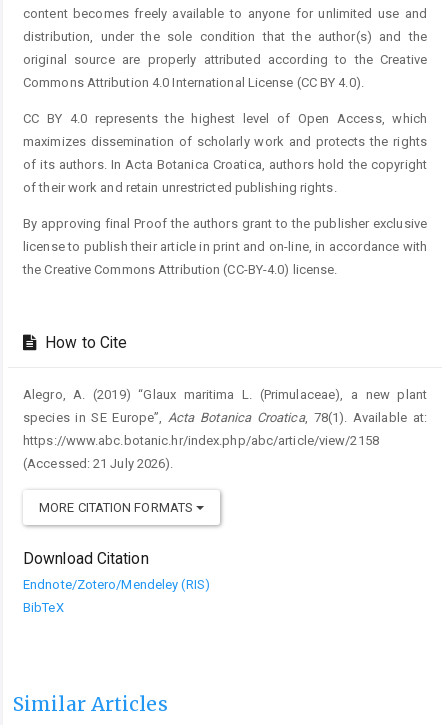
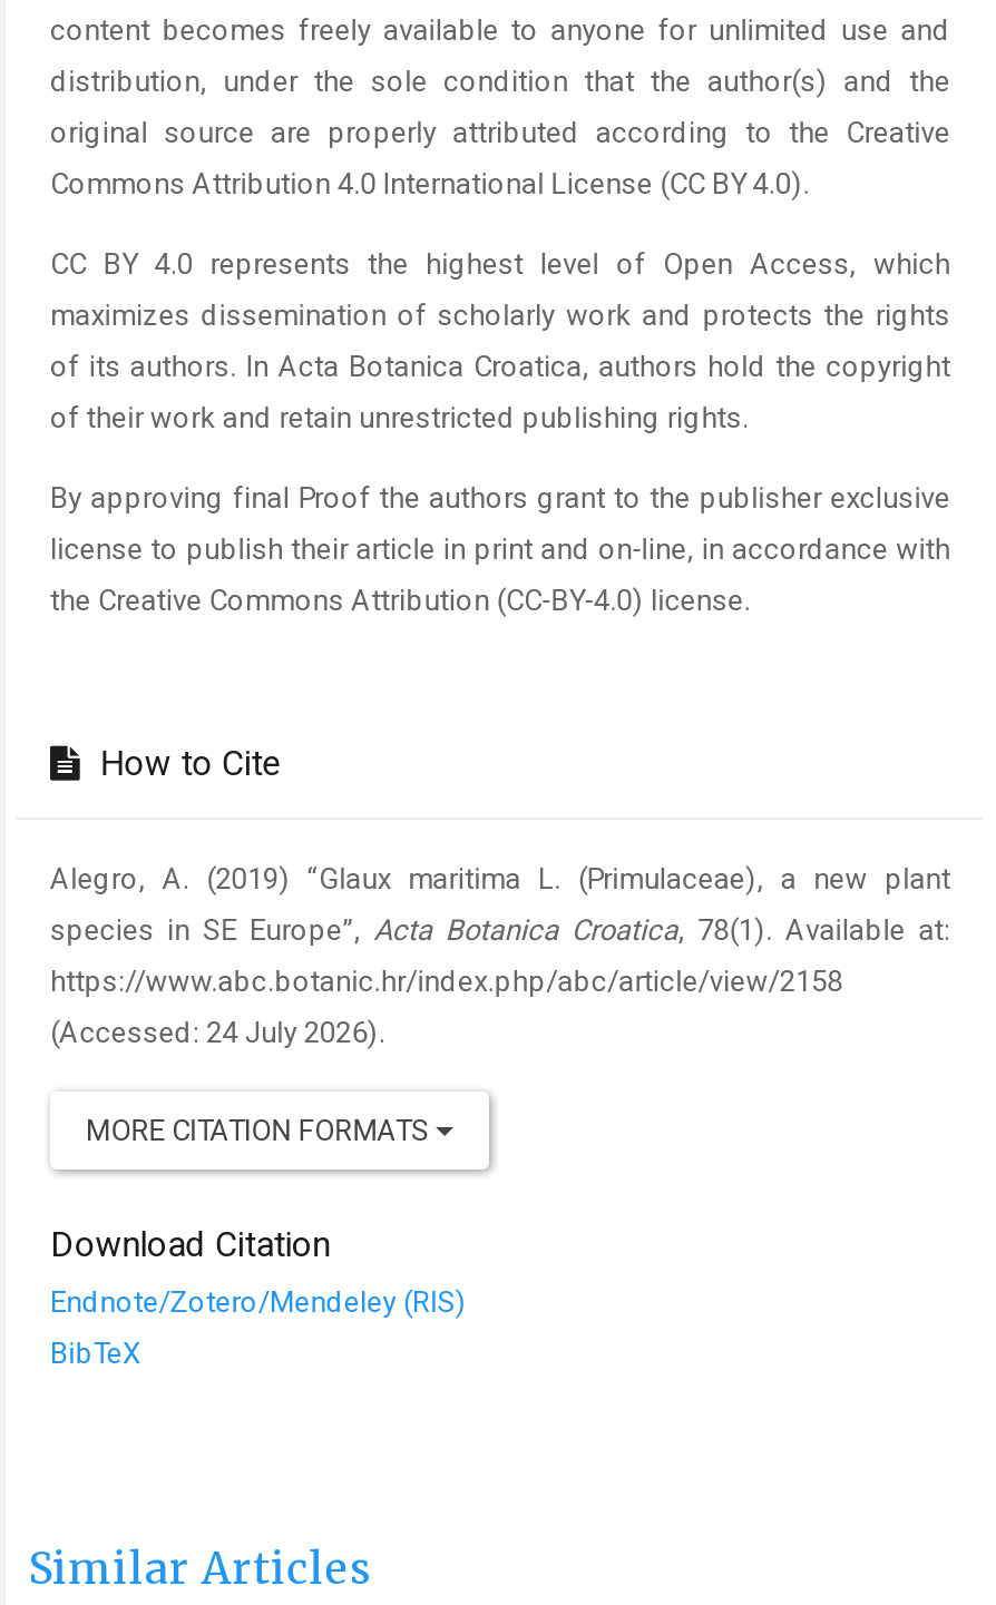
[23,456,173,471] (Accessed: 21 July 2026). -> [50,1015,385,1048] (Accessed: 24 July 2026).

